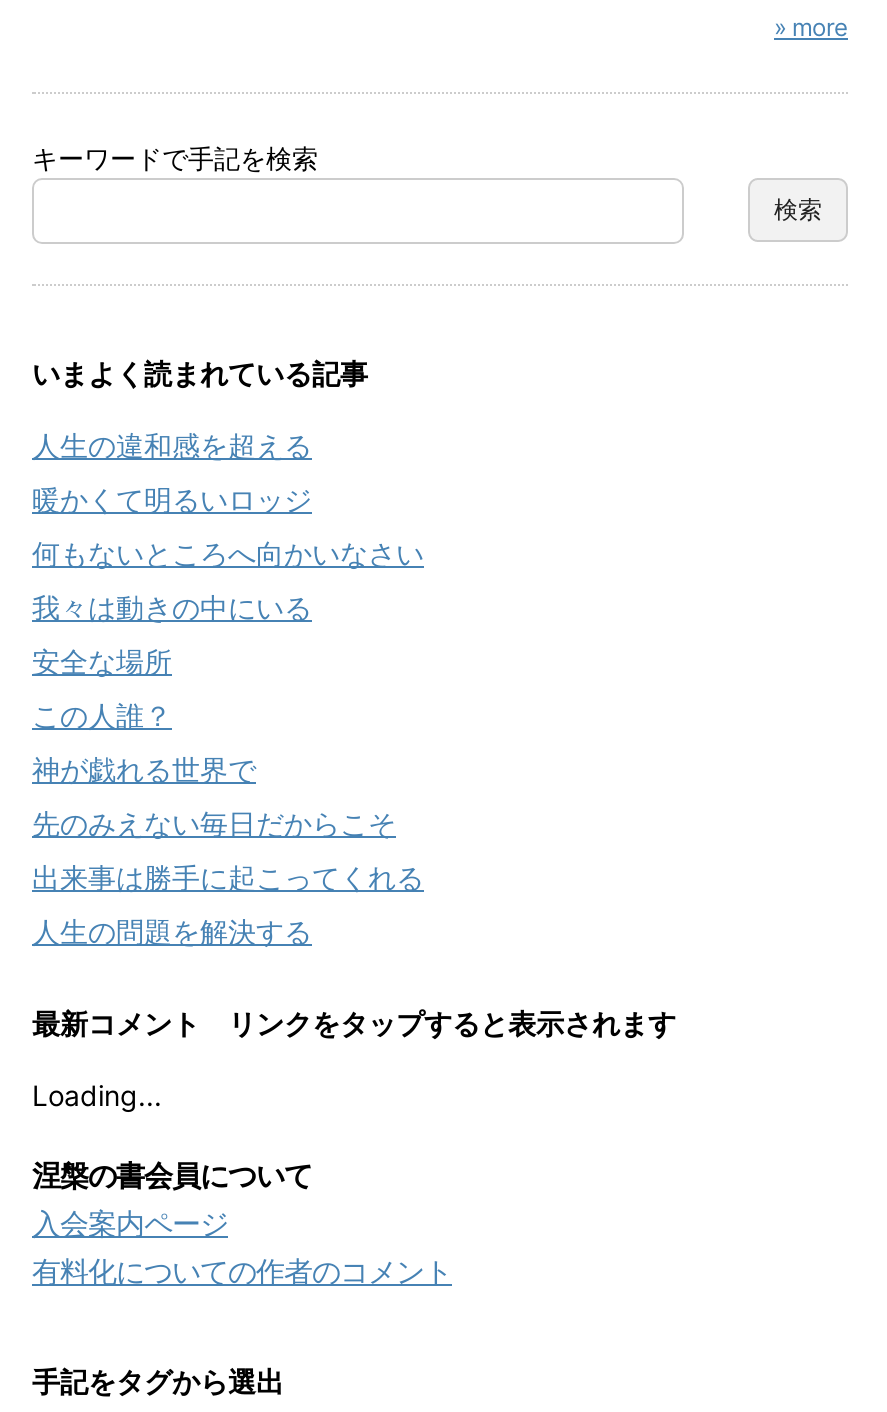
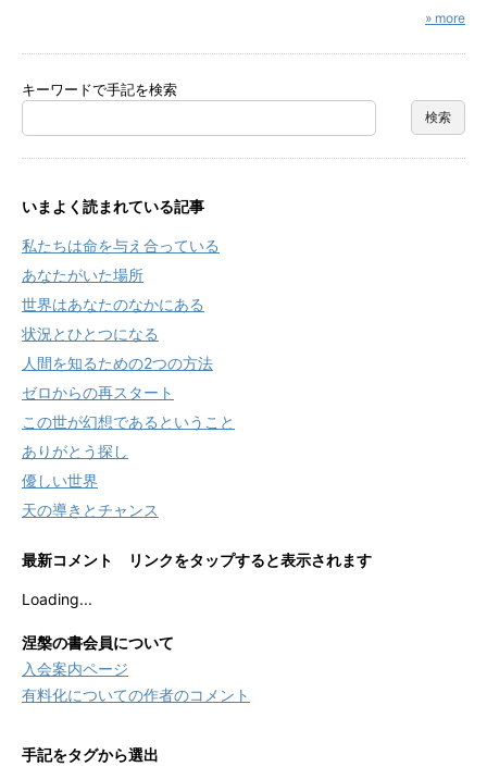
[32,428,312,462] 人生の違和感を超える -> [22,236,220,255] 私たちは命を与え合っている
[32,482,312,516] 暖かくて明るいロッジ -> [22,265,143,284] あなたがいた場所
[32,536,424,570] 何もないところへ向かいなさい -> [22,295,204,313] 世界はあなたのなかにある
[32,590,312,624] 我々は動きの中にいる -> [22,324,159,343] 状況とひとつになる
[32,644,172,678] 安全な場所 -> [22,354,213,372] 人間を知るための2つの方法
[32,698,172,732] この人誰？ -> [22,383,174,401] ゼロからの再スタート
[32,752,256,786] 神が戯れる世界で -> [22,412,235,431] この世が幻想であるということ
[32,806,396,840] 先のみえない毎日だからこそ -> [22,442,128,460] ありがとう探し
[32,860,424,894] 出来事は勝手に起こってくれる -> [22,471,98,490] 優しい世界
[32,914,312,948] 人生の問題を解決する -> [22,500,159,519] 天の導きとチャンス

